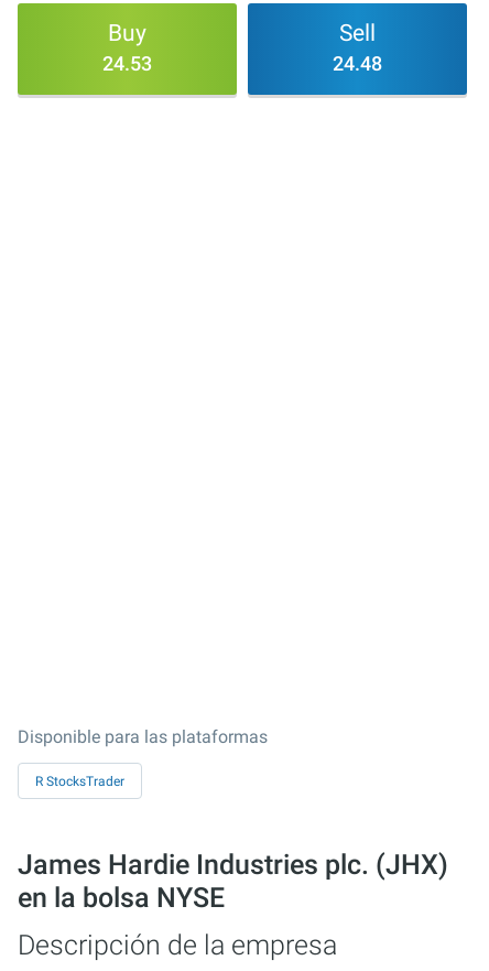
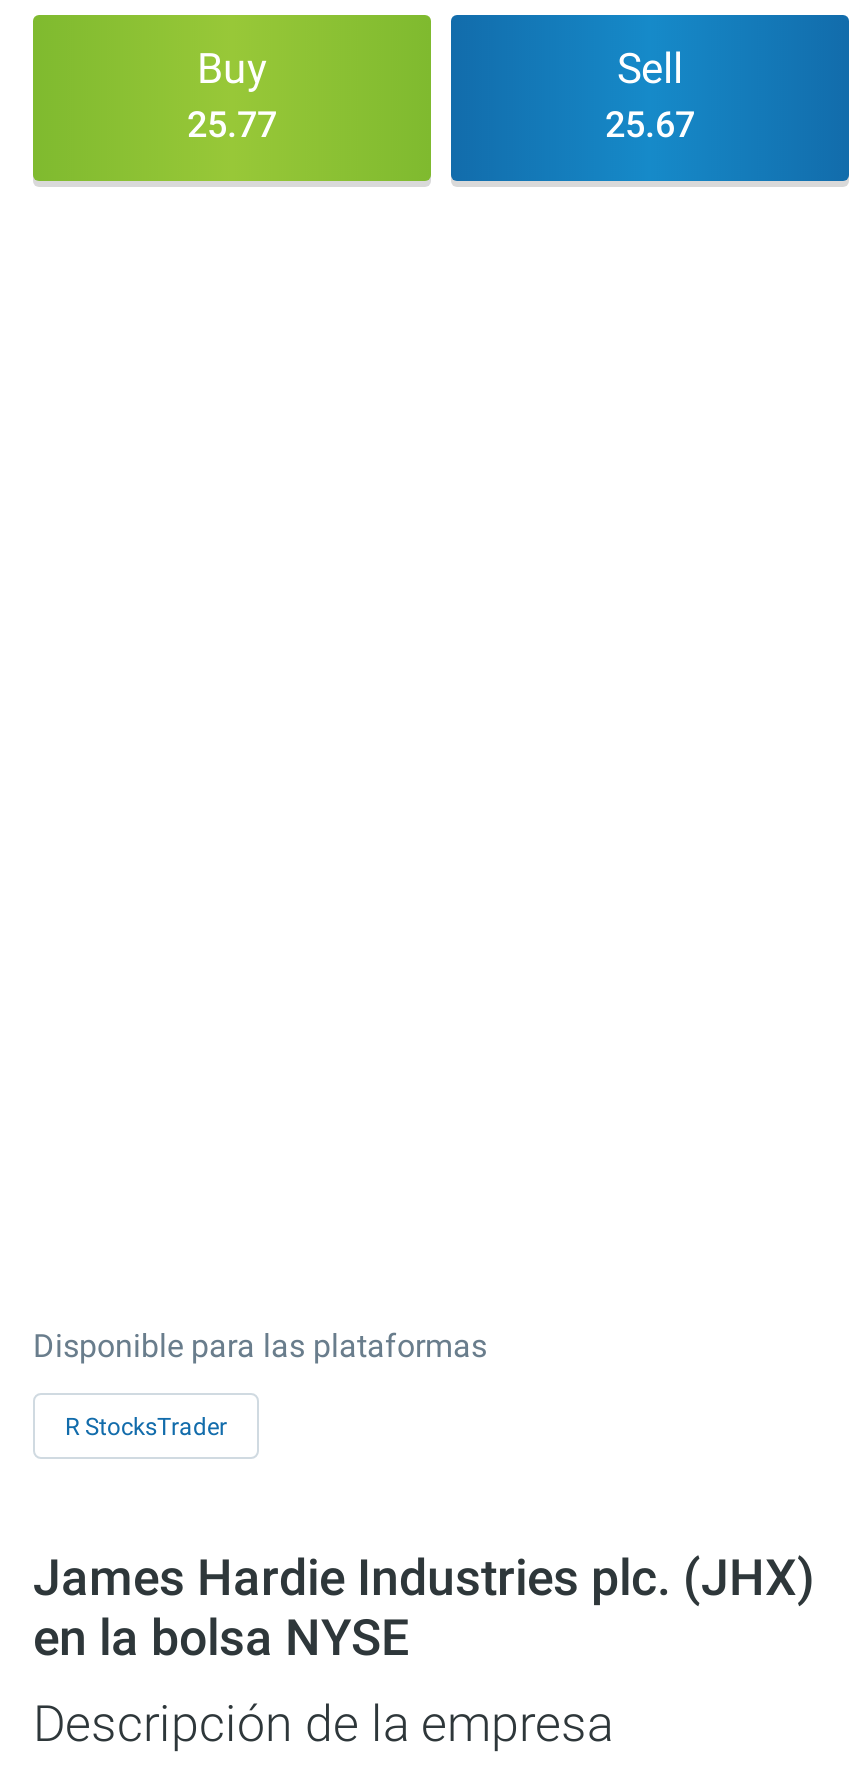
[102,52,152,75] 24.53 -> [187,103,277,145] 25.77
[333,52,382,75] 24.48 -> [605,103,695,145] 25.67

